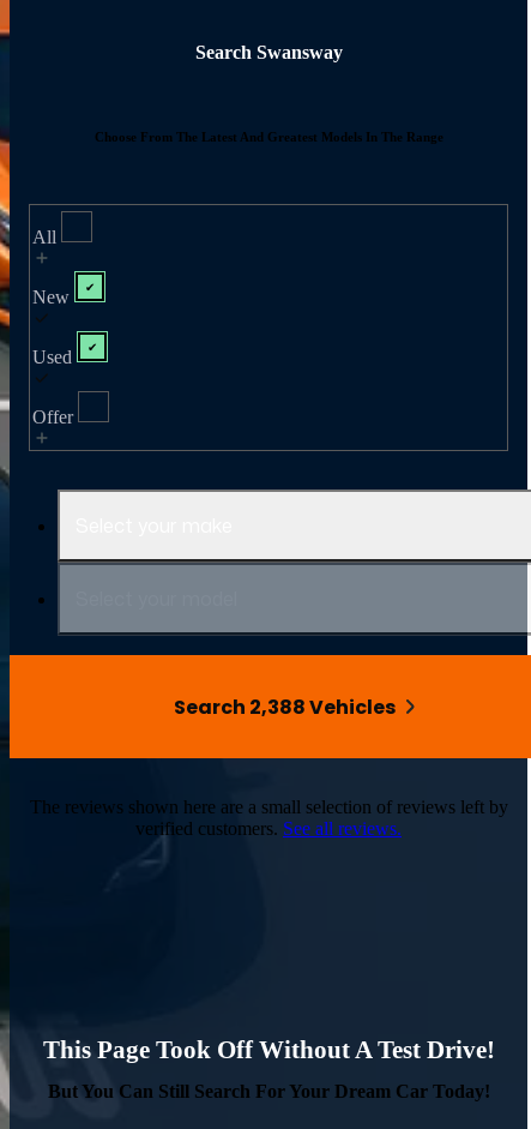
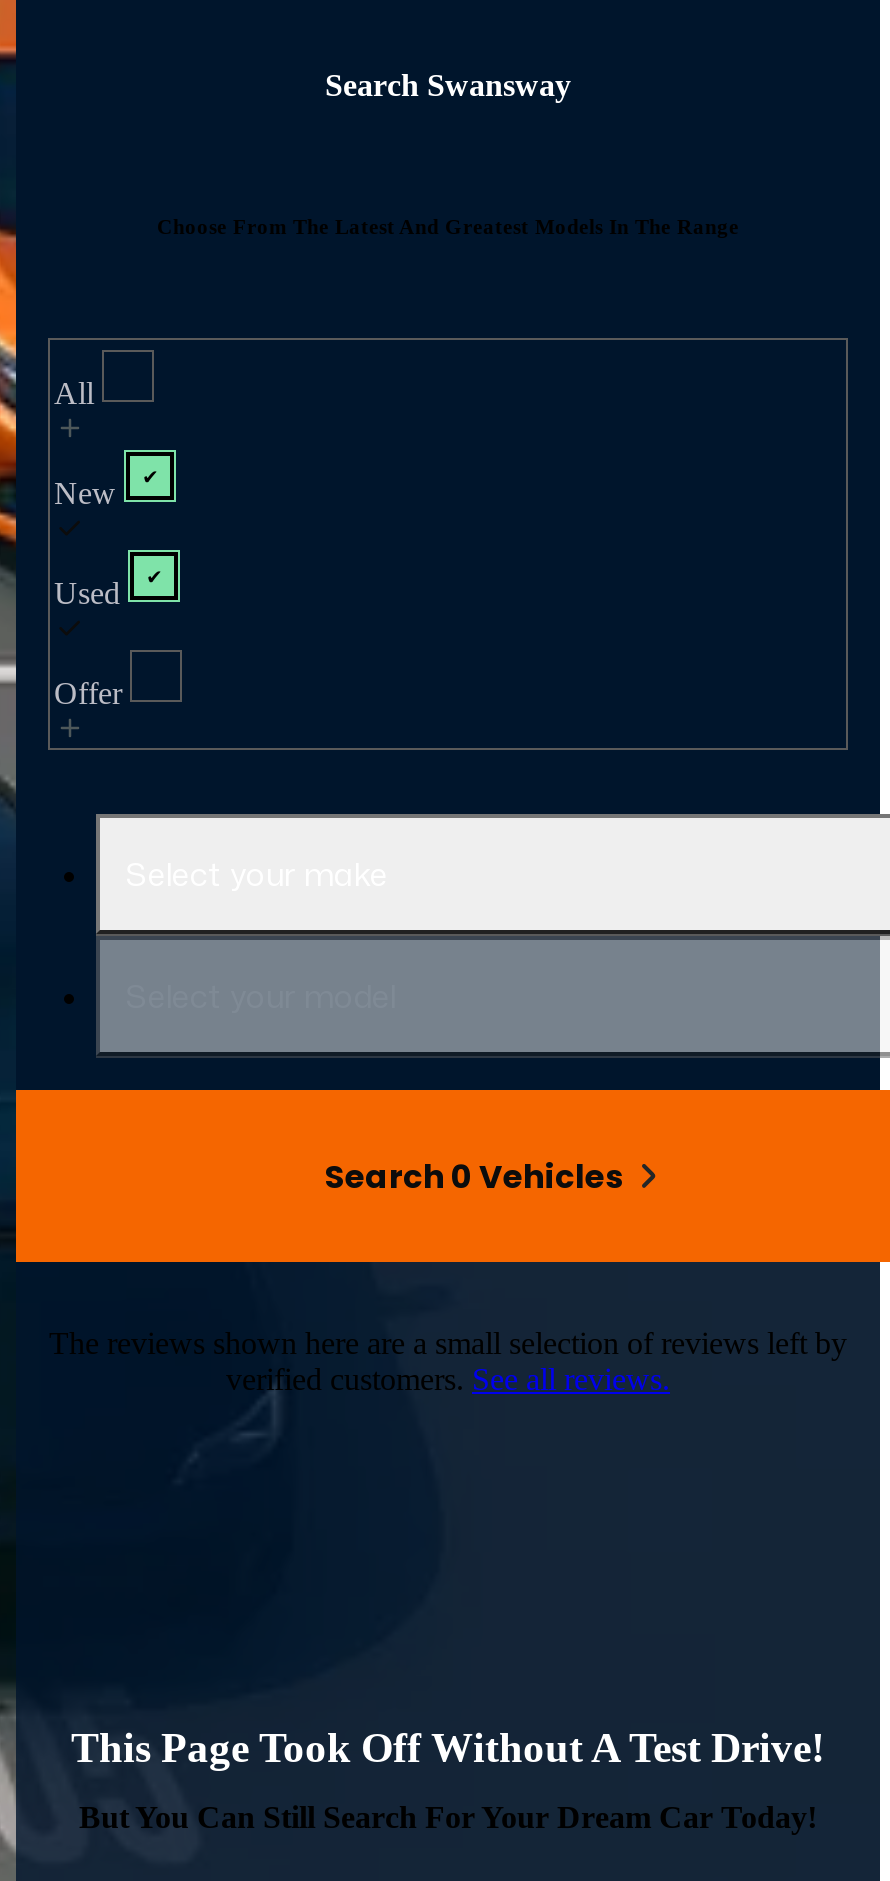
[173,693,395,721] Search 2,388 Vehicles -> [325,1154,623,1200] Search 0 Vehicles

